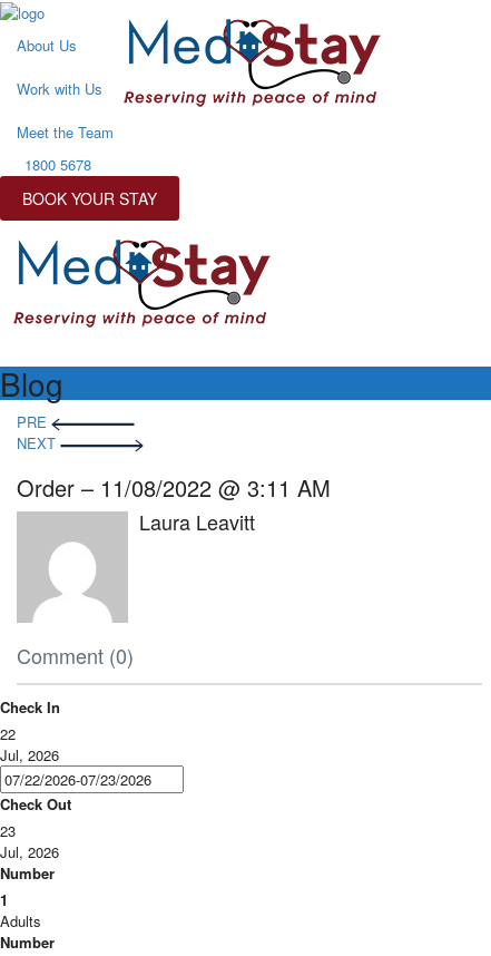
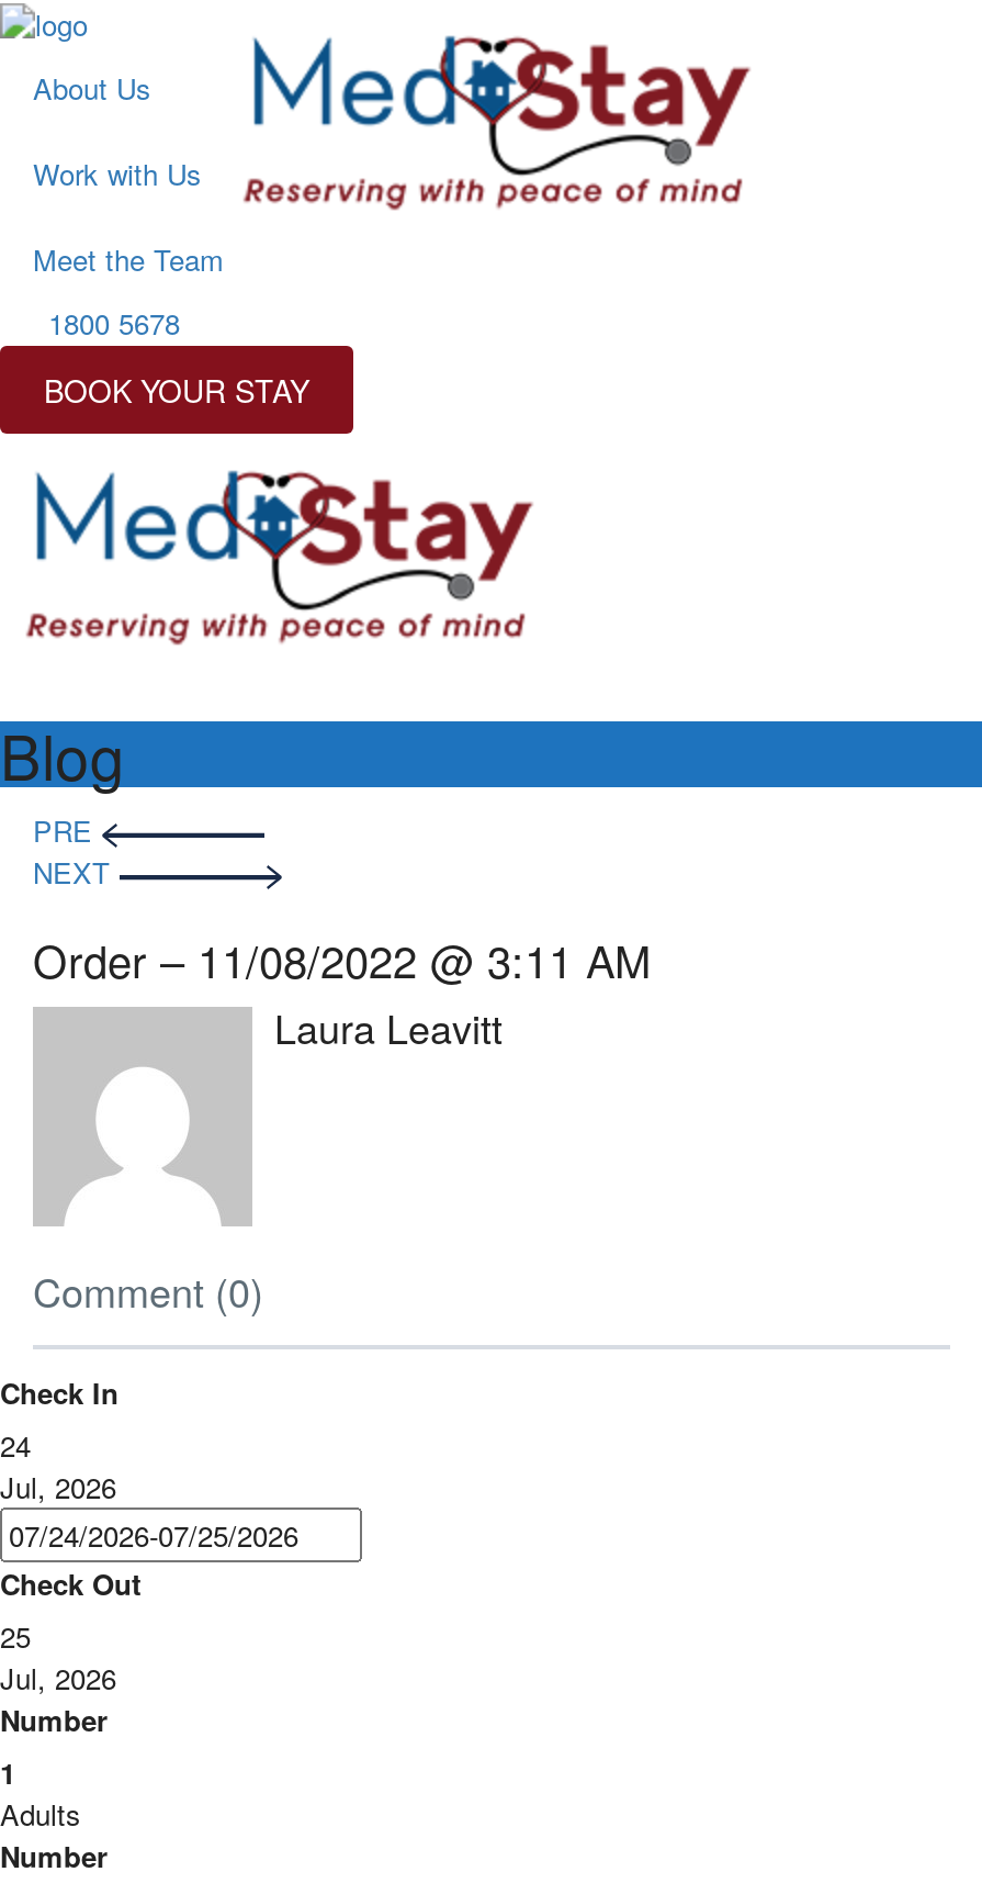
[0,723,16,745] 22 -> [0,1424,31,1466] 24
[0,820,16,841] 23 -> [0,1616,31,1657] 25

